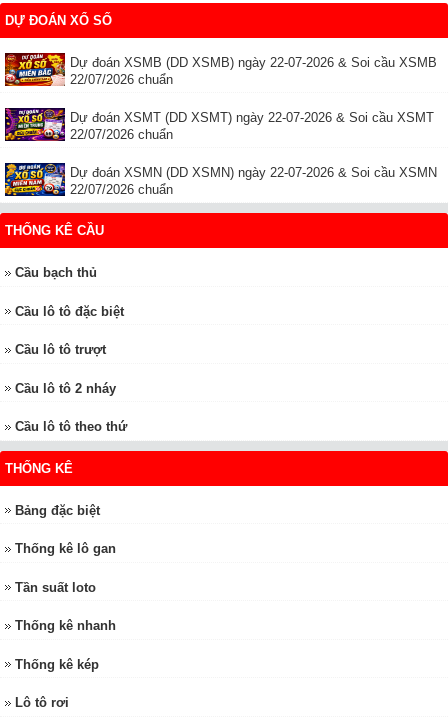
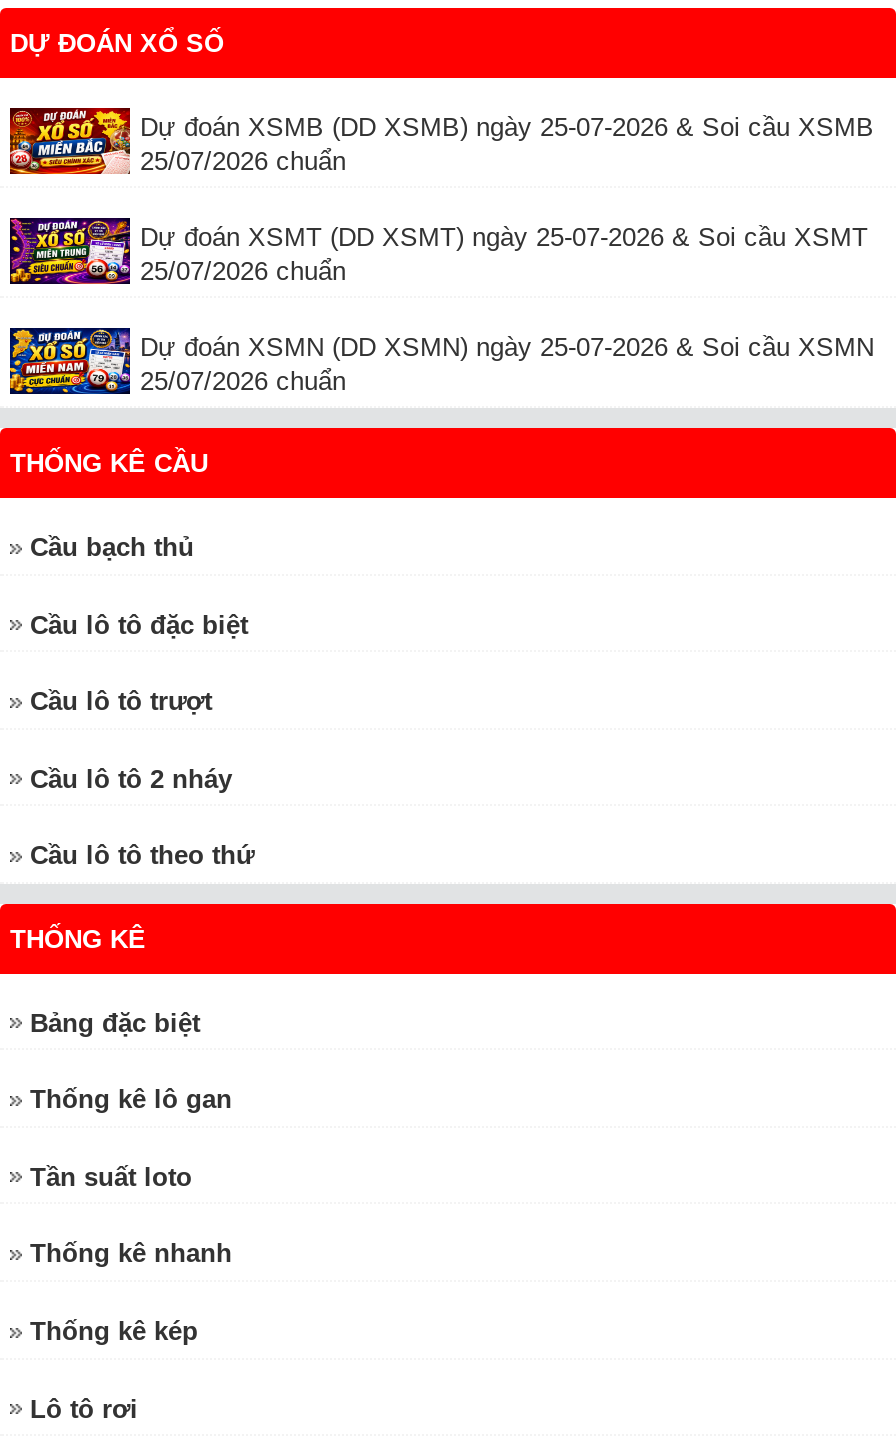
[70,55,437,70] Dự đoán XSMB (DD XSMB) ngày 22-07-2026 & Soi cầu XSMB -> [140,112,874,142] Dự đoán XSMB (DD XSMB) ngày 25-07-2026 & Soi cầu XSMB
[70,72,173,87] 22/07/2026 chuẩn -> [140,146,346,176] 25/07/2026 chuẩn
[70,110,434,125] Dự đoán XSMT (DD XSMT) ngày 22-07-2026 & Soi cầu XSMT -> [140,222,868,252] Dự đoán XSMT (DD XSMT) ngày 25-07-2026 & Soi cầu XSMT
[70,127,173,142] 22/07/2026 chuẩn -> [140,256,346,286] 25/07/2026 chuẩn
[70,165,437,180] Dự đoán XSMN (DD XSMN) ngày 22-07-2026 & Soi cầu XSMN -> [140,332,874,362] Dự đoán XSMN (DD XSMN) ngày 25-07-2026 & Soi cầu XSMN
[70,182,173,197] 22/07/2026 chuẩn -> [140,366,346,396] 25/07/2026 chuẩn

